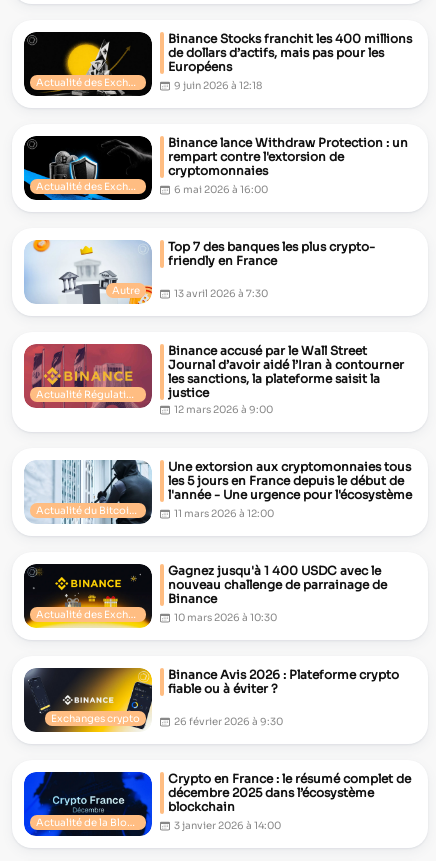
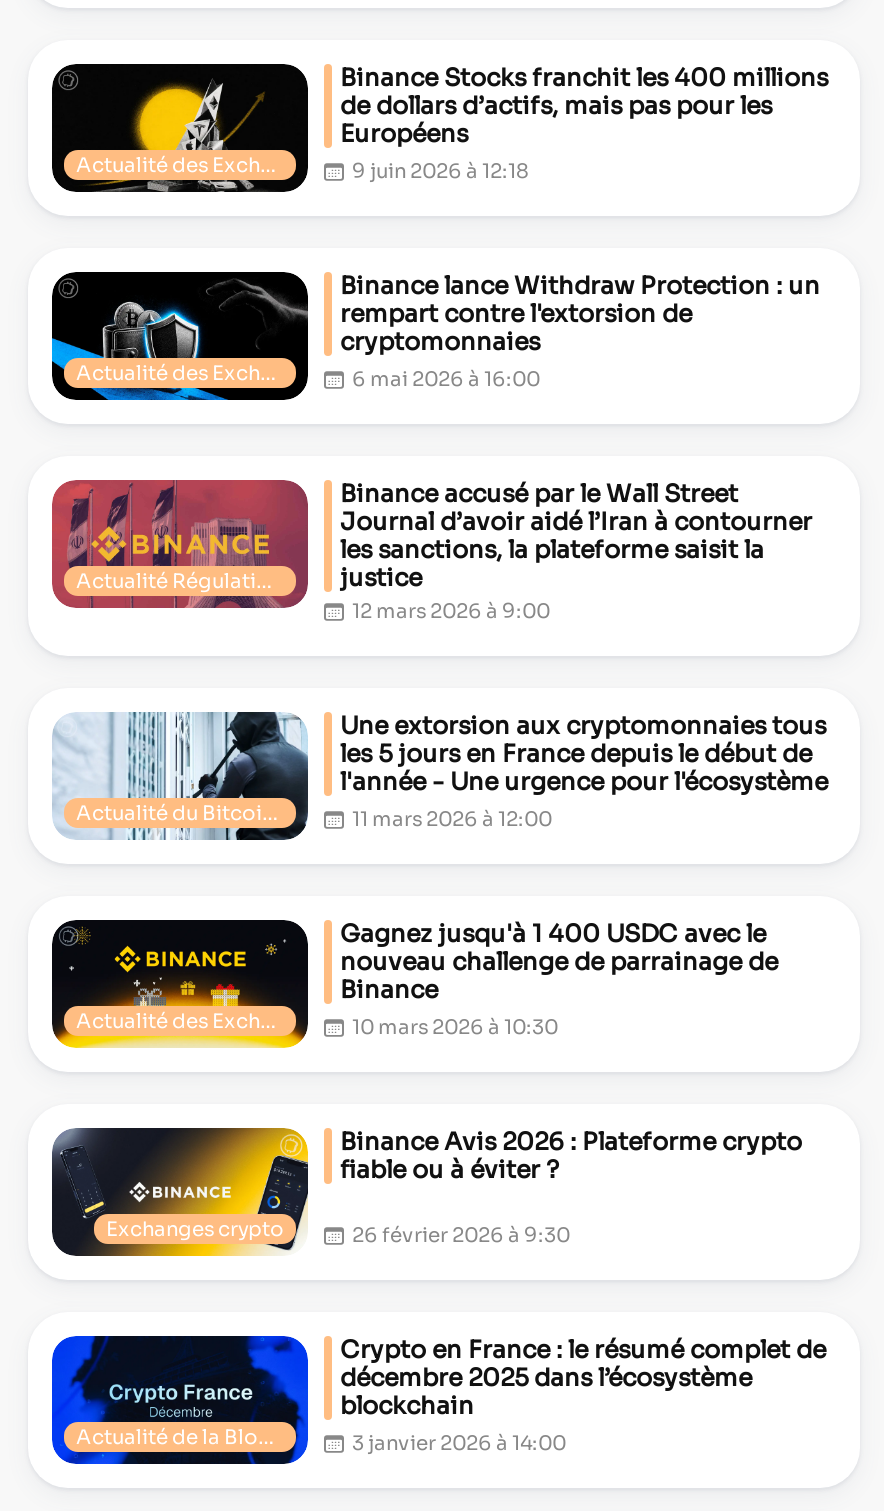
[24,239,268,304] [image] | Autre | 13 avril 2026 à 7:30 -> none
[168,239,375,268] Top 7 des banques les plus crypto- | friendly en France -> none

